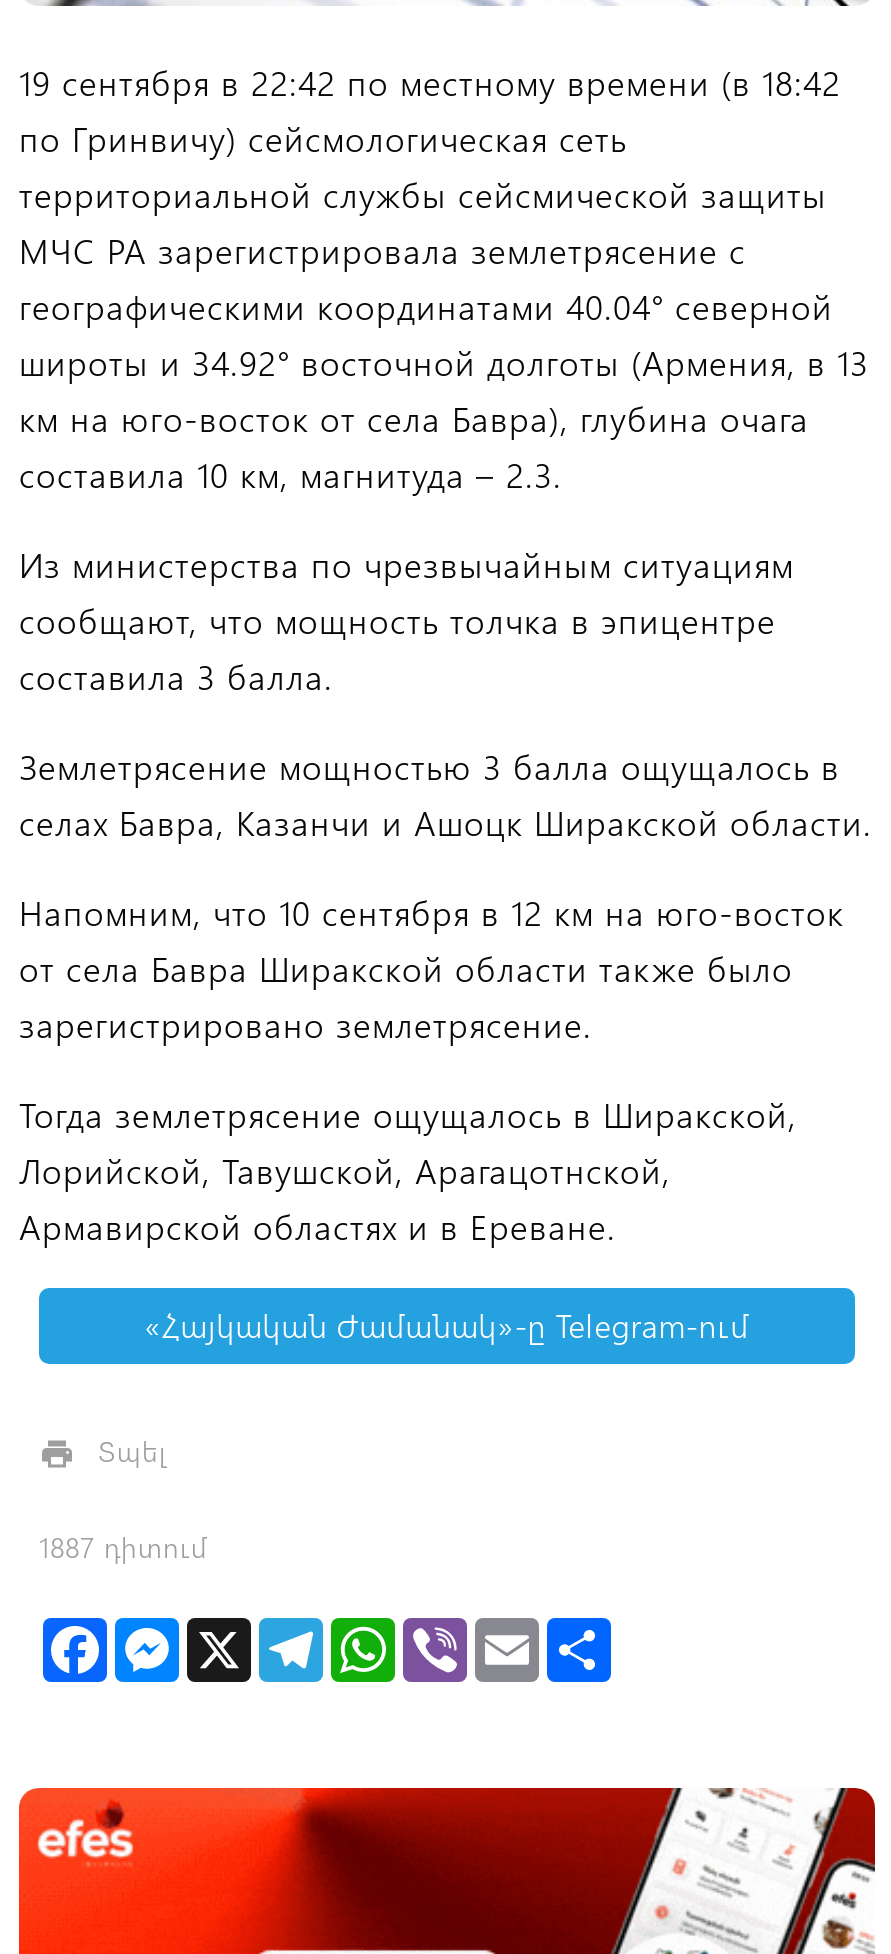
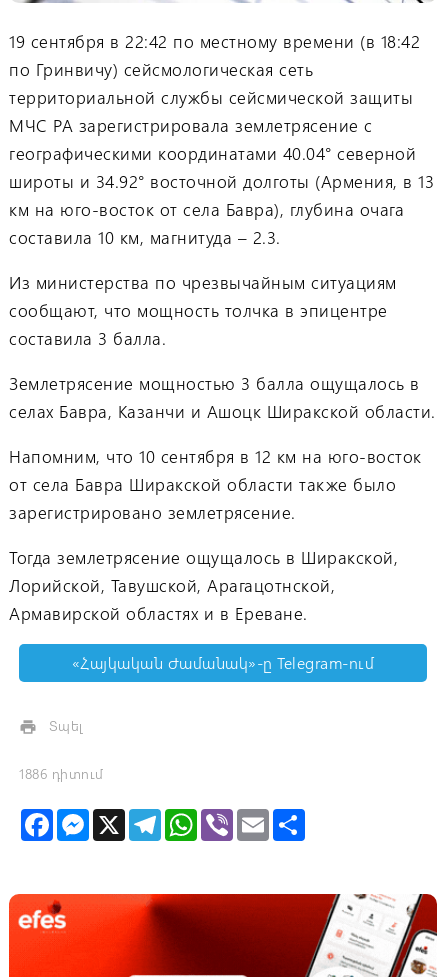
[39,1527,208,1565] 1887 դիտում -> [19,764,103,783] 1886 դիտում

